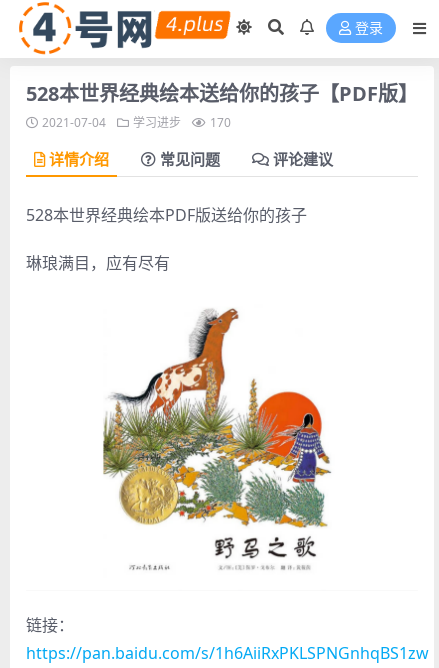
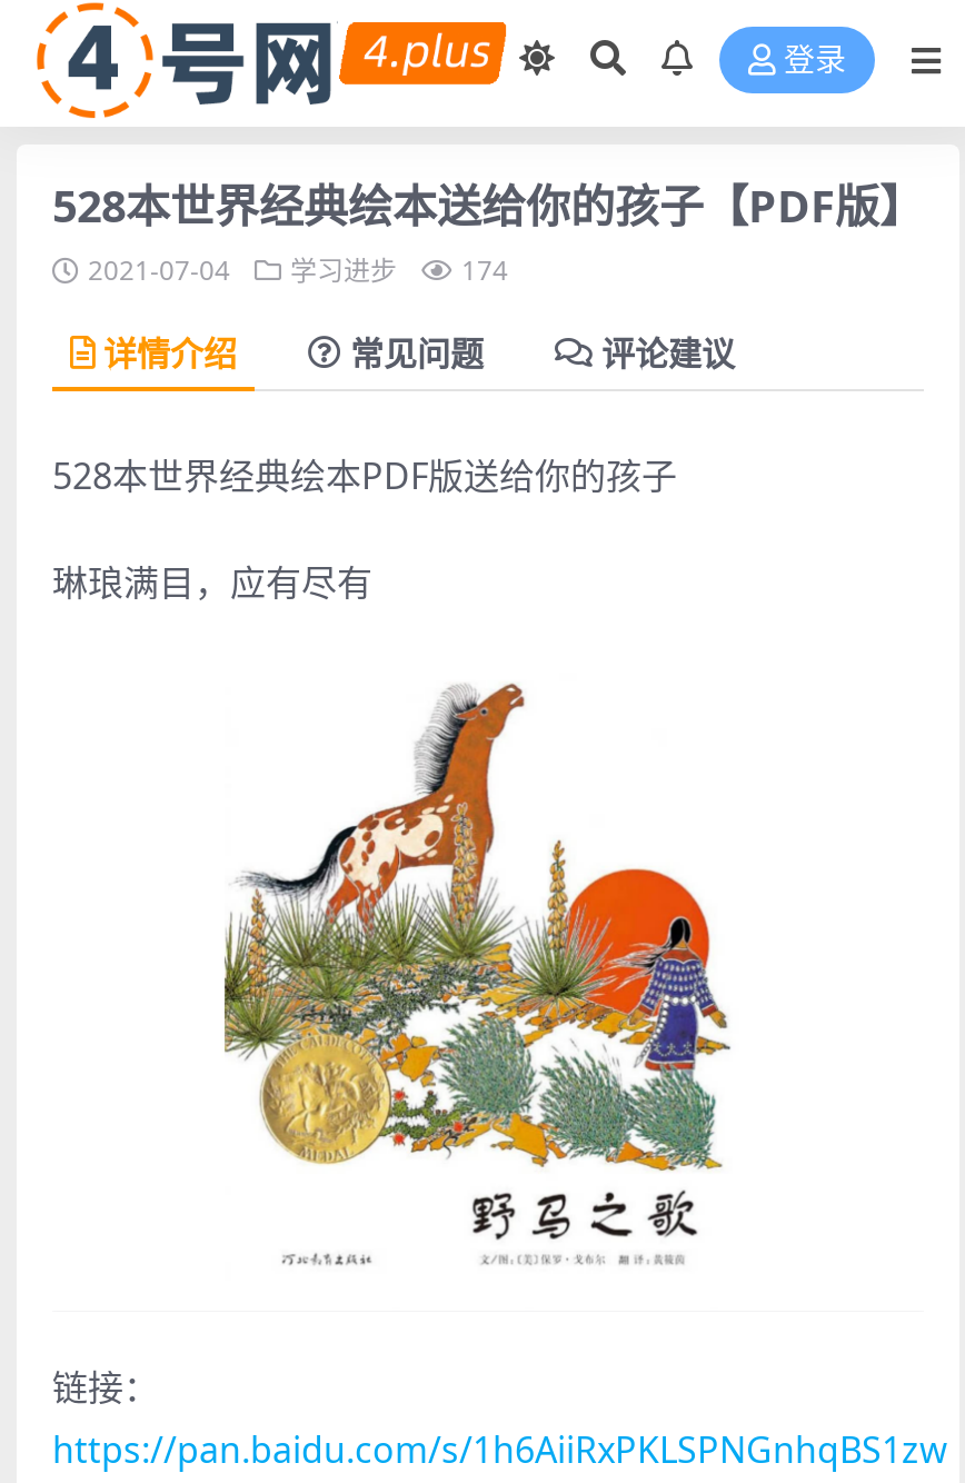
[42,114,231,131] 2021-07-04 学习进步 170 -> [88,251,508,289] 2021-07-04 学习进步 174

